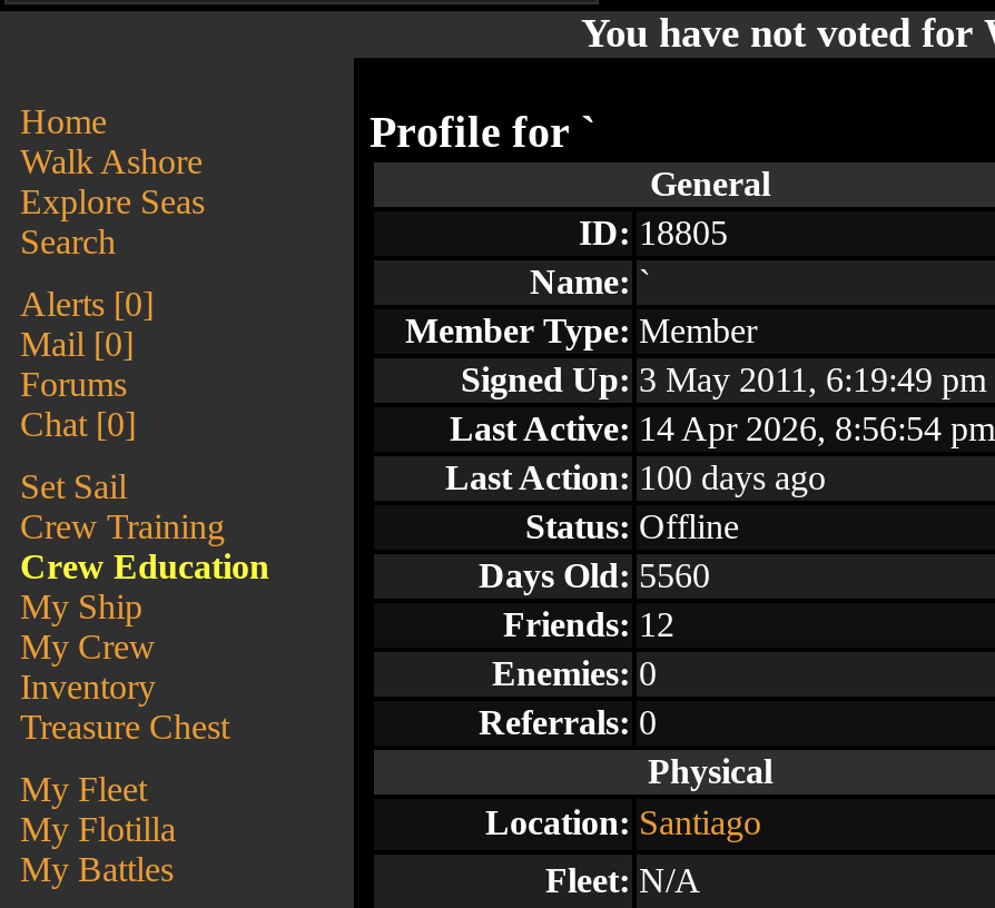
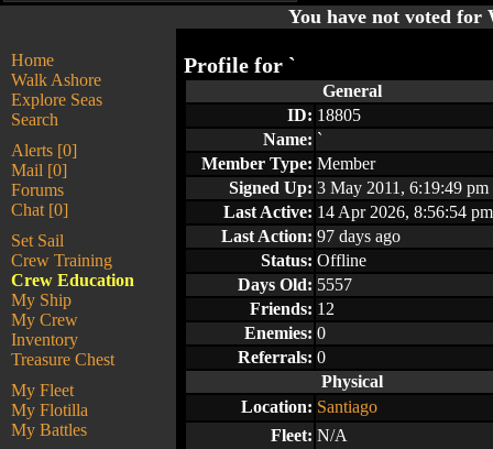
[445,458,826,496] Last Action: 100 days ago -> [221,227,401,245] Last Action: 97 days ago
[479,556,710,594] Days Old: 5560 -> [238,275,352,294] Days Old: 5557

